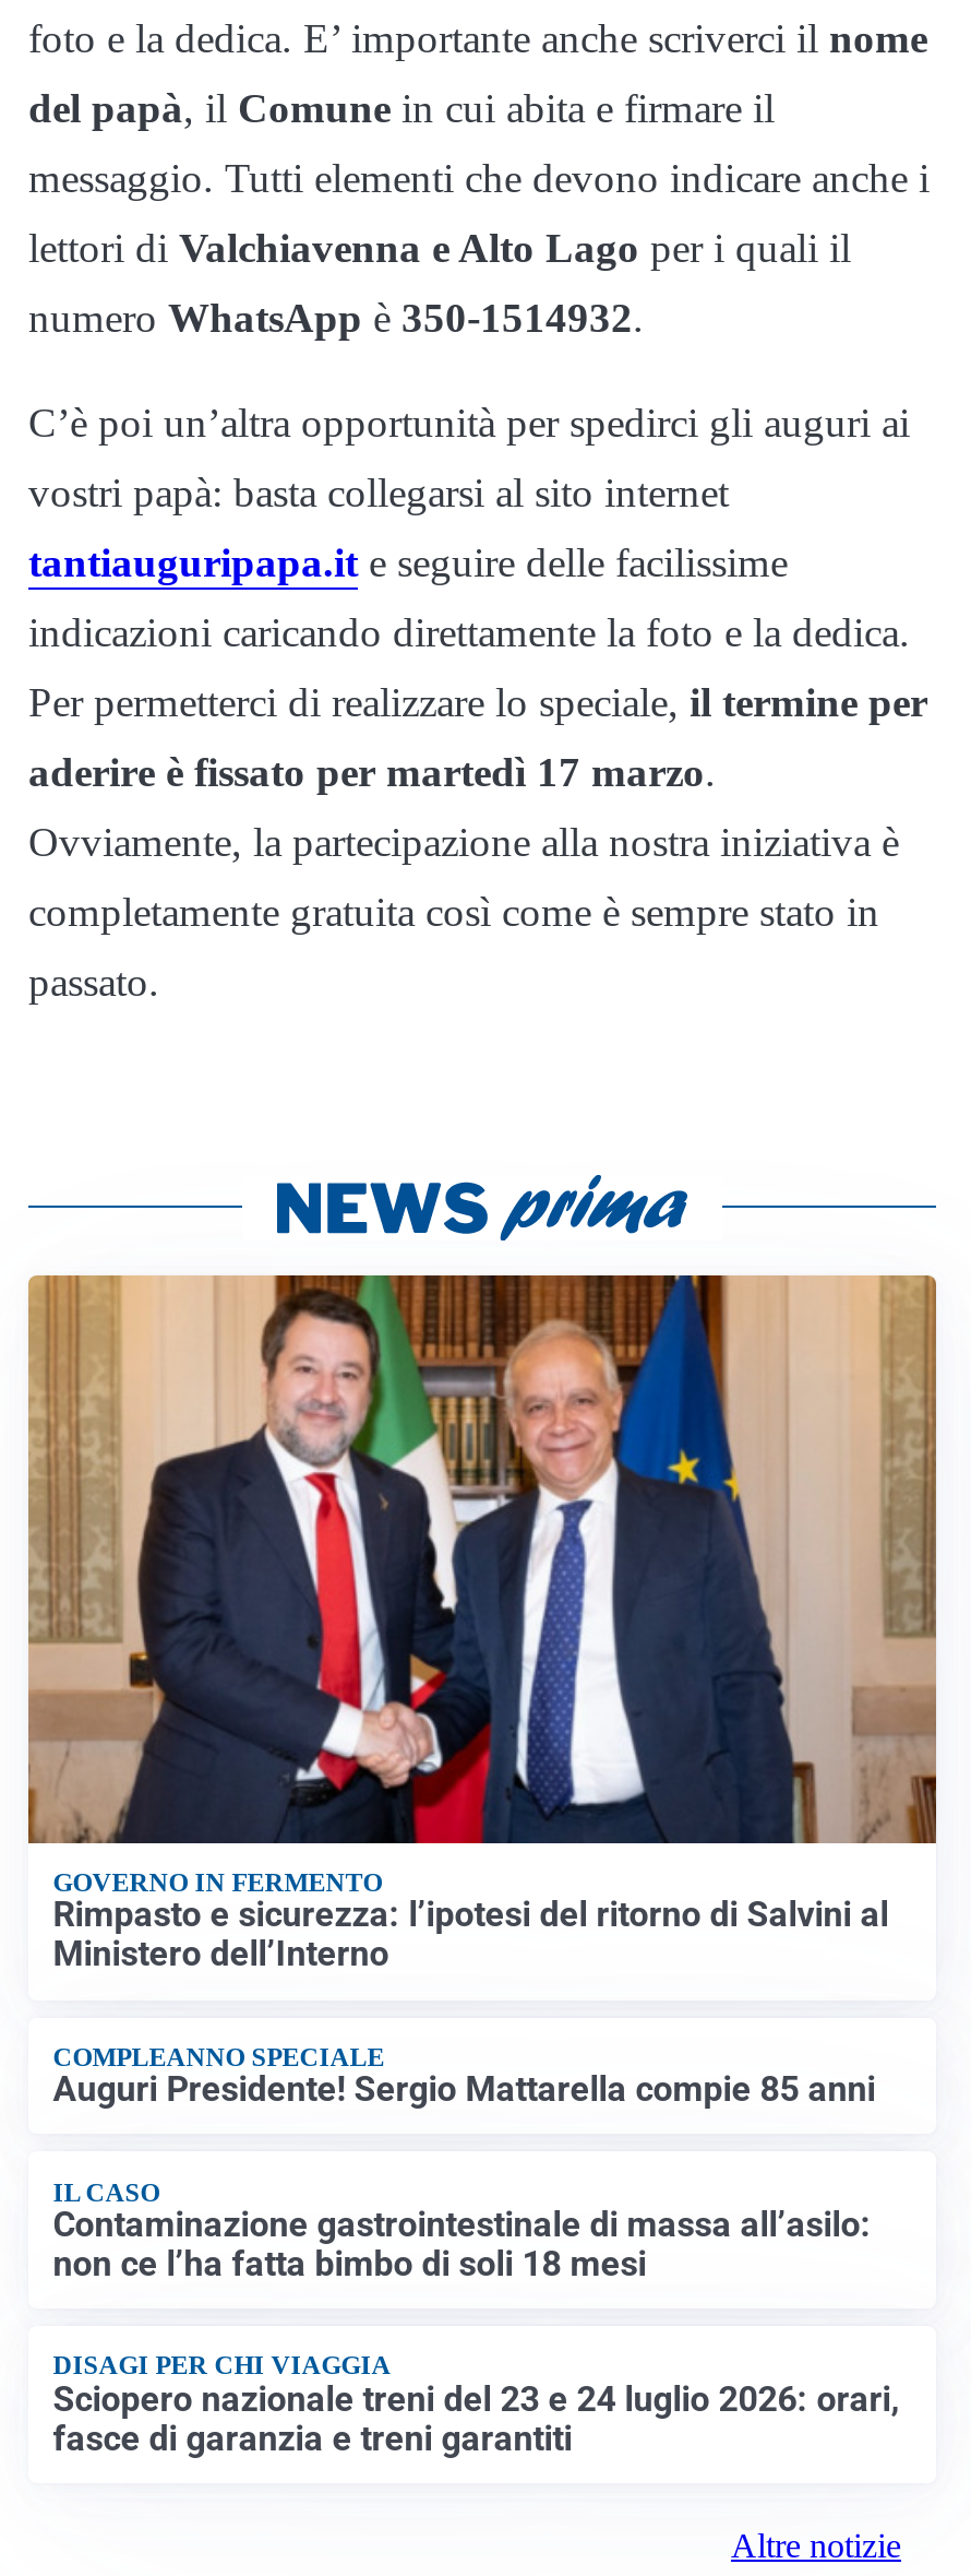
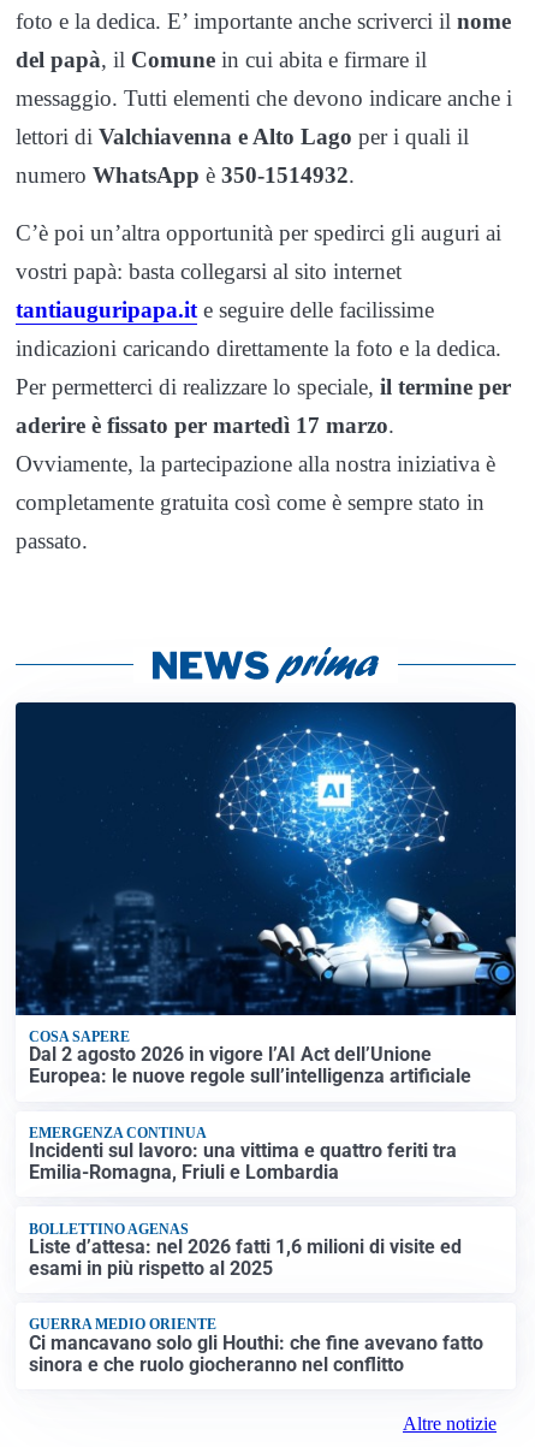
[26,1273,938,1975] [image] | GOVERNO IN FERMENTO | Rimpasto e sicurezza: l’ipotesi del ritorno di Salvini al | Ministero dell’Interno -> [14,701,517,1088] [image] | COSA SAPERE | Dal 2 agosto 2026 in vigore l’AI Act dell’Unione | Europea: le nuove regole sull’intelligenza artificiale
[53,2042,875,2110] COMPLEANNO SPECIALE | Auguri Presidente! Sergio Mattarella compie 85 anni -> [29,1125,457,1184] EMERGENZA CONTINUA | Incidenti sul lavoro: una vittima e quattro feriti tra | Emilia-Romagna, Friuli e Lombardia
[53,2177,871,2284] IL CASO | Contaminazione gastrointestinale di massa all’asilo: | non ce l’ha fatta bimbo di soli 18 mesi -> [29,1220,462,1280] BOLLETTINO AGENAS | Liste d’attesa: nel 2026 fatti 1,6 milioni di visite ed | esami in più rispetto al 2025
[53,2351,899,2459] DISAGI PER CHI VIAGGIA | Sciopero nazionale treni del 23 e 24 luglio 2026: orari, | fasce di garanzia e treni garantiti -> [29,1316,484,1376] GUERRA MEDIO ORIENTE | Ci mancavano solo gli Houthi: che fine avevano fatto | sinora e che ruolo giocheranno nel conflitto

